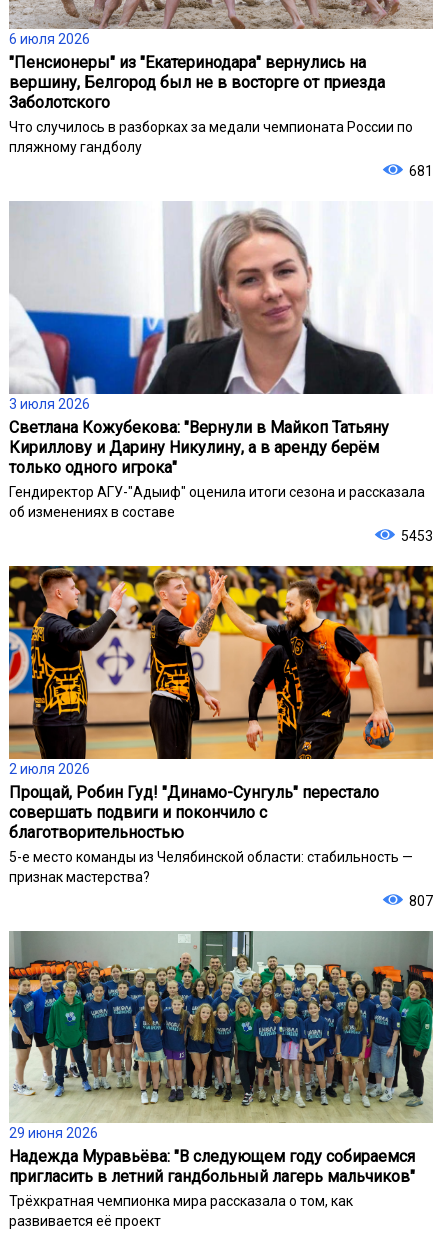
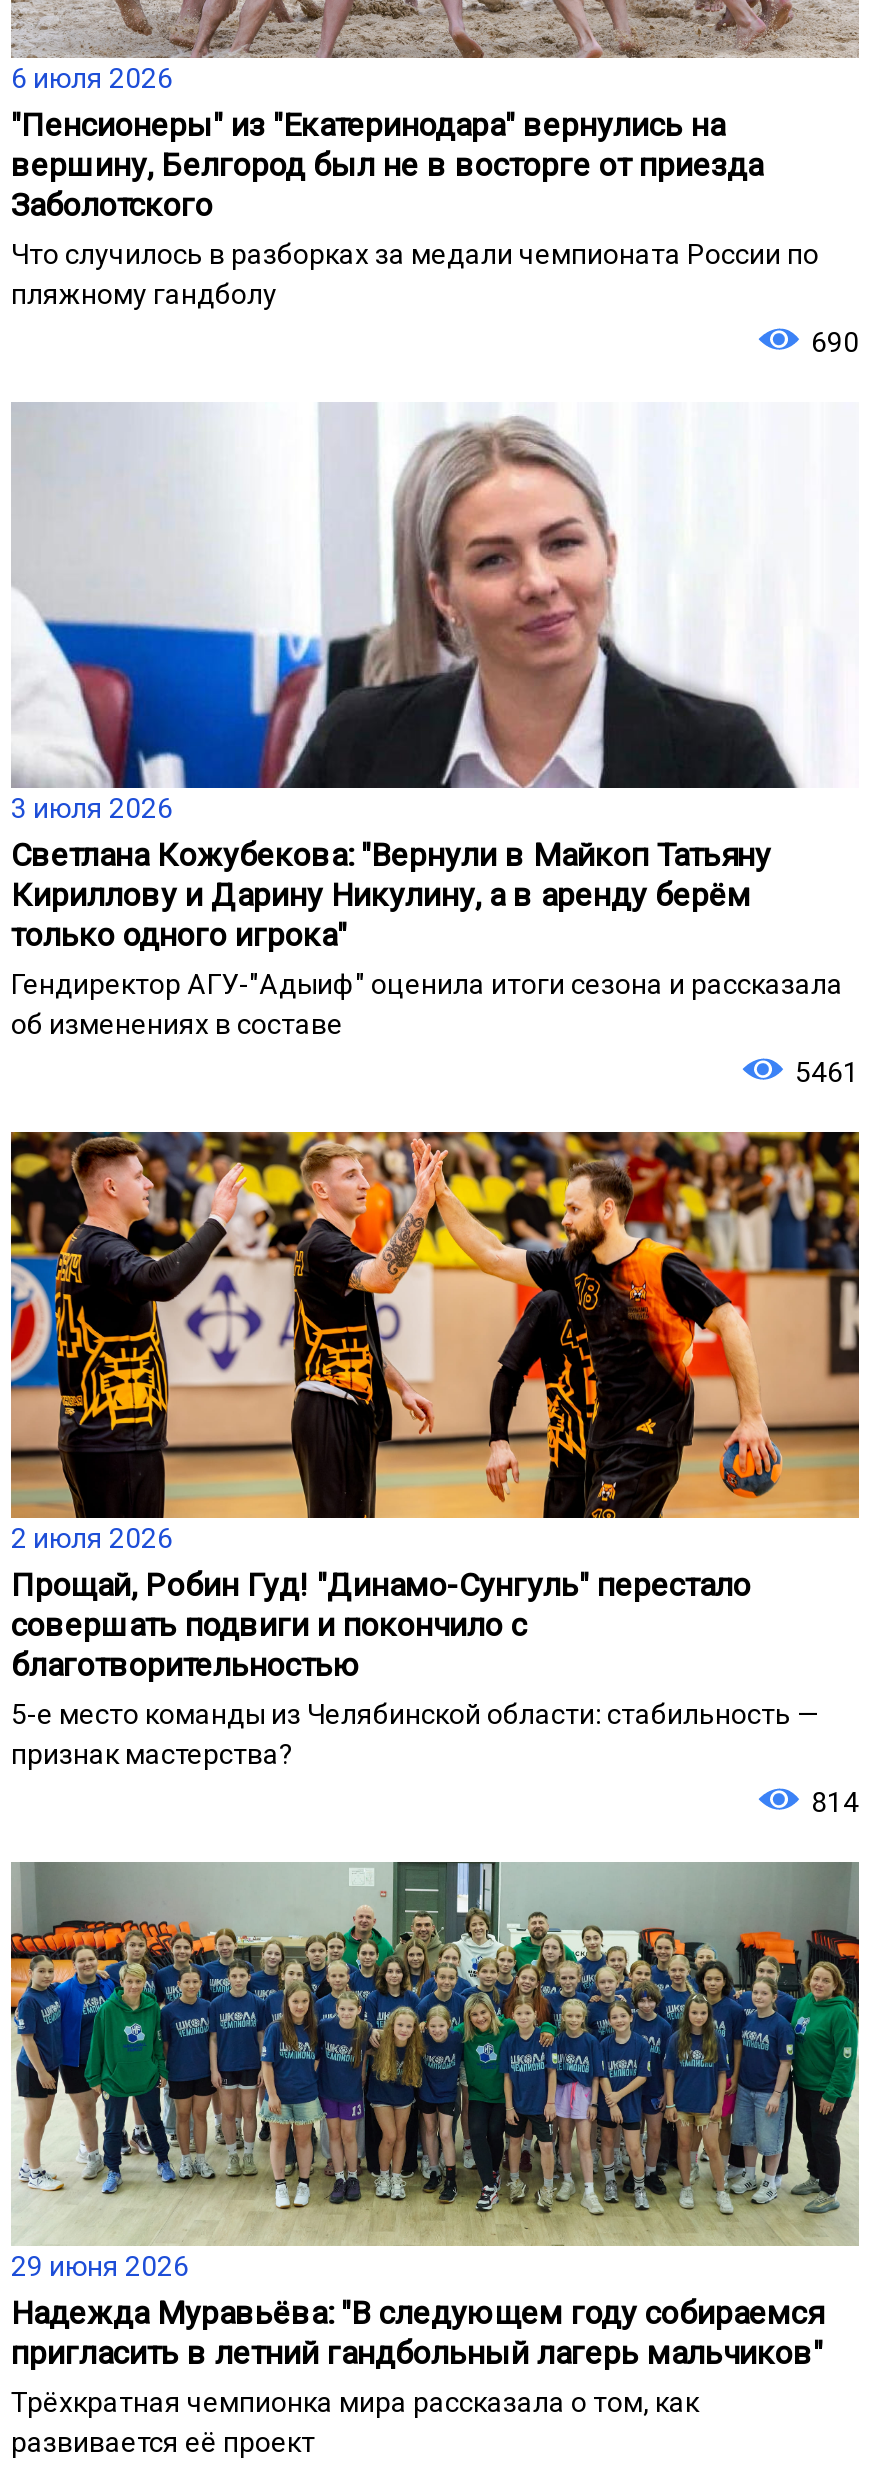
[409,163,433,179] 681 -> [811,326,859,358] 690
[401,528,433,544] 5453 -> [795,1056,859,1088] 5461
[409,893,433,909] 807 -> [811,1786,859,1818] 814

